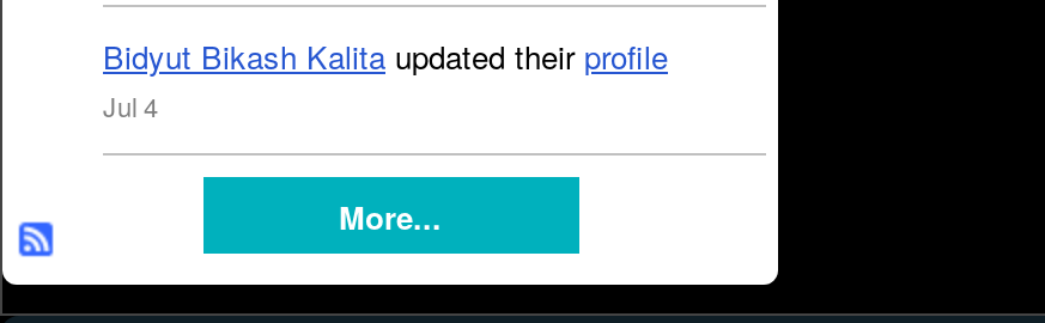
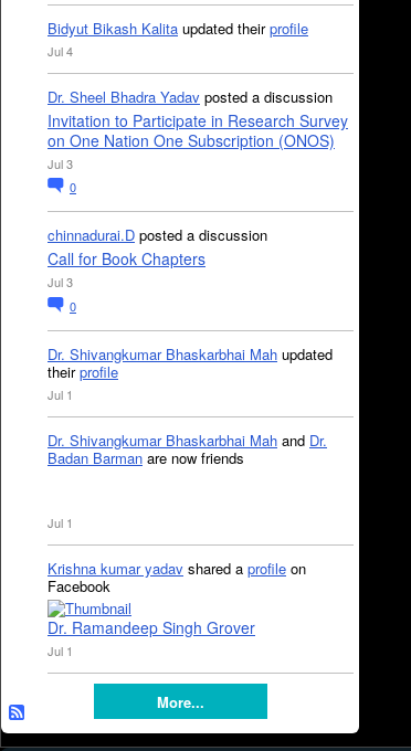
none -> [48,86,348,660] Dr. Sheel Bhadra Yadav posted a discussion | Invitation to Participate in Research Survey | on One Nation One Subscription (ONOS) | Jul 3 | 0 | chinnadurai.D posted a discussion | Call for Book Chapters | Jul 3 | 0 | Dr. Shivangkumar Bhaskarbhai Mah updated | theirprofile | Jul 1 | Dr. Shivangkumar Bhaskarbhai Mah and Dr. | Badan Barmanare now friends | Jul 1 | Krishna kumar yadav shared a profile on | Facebook | Dr. Ramandeep Singh Grover | Jul 1

